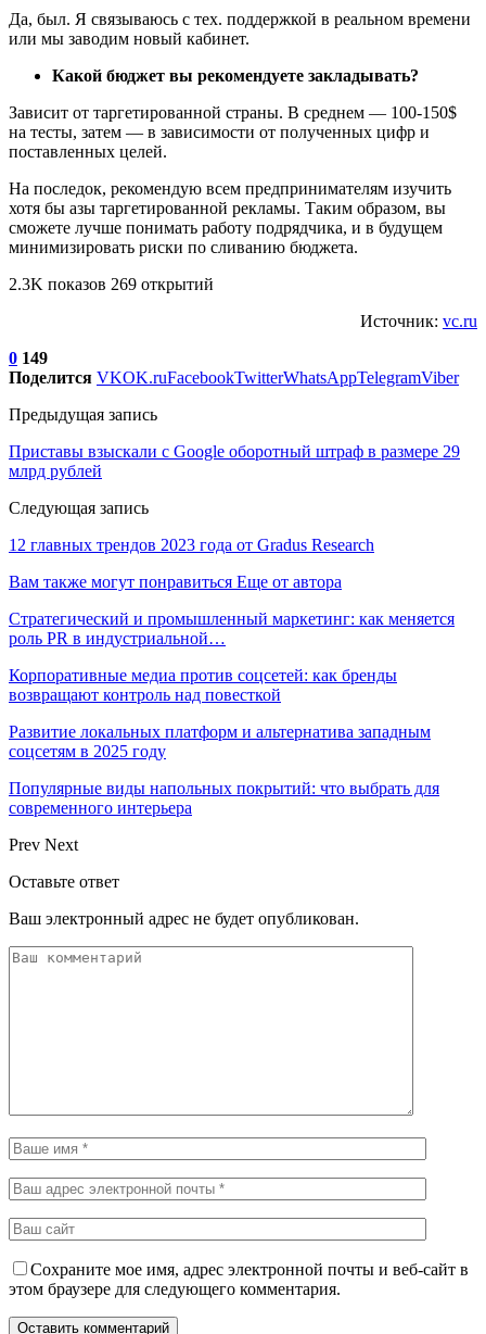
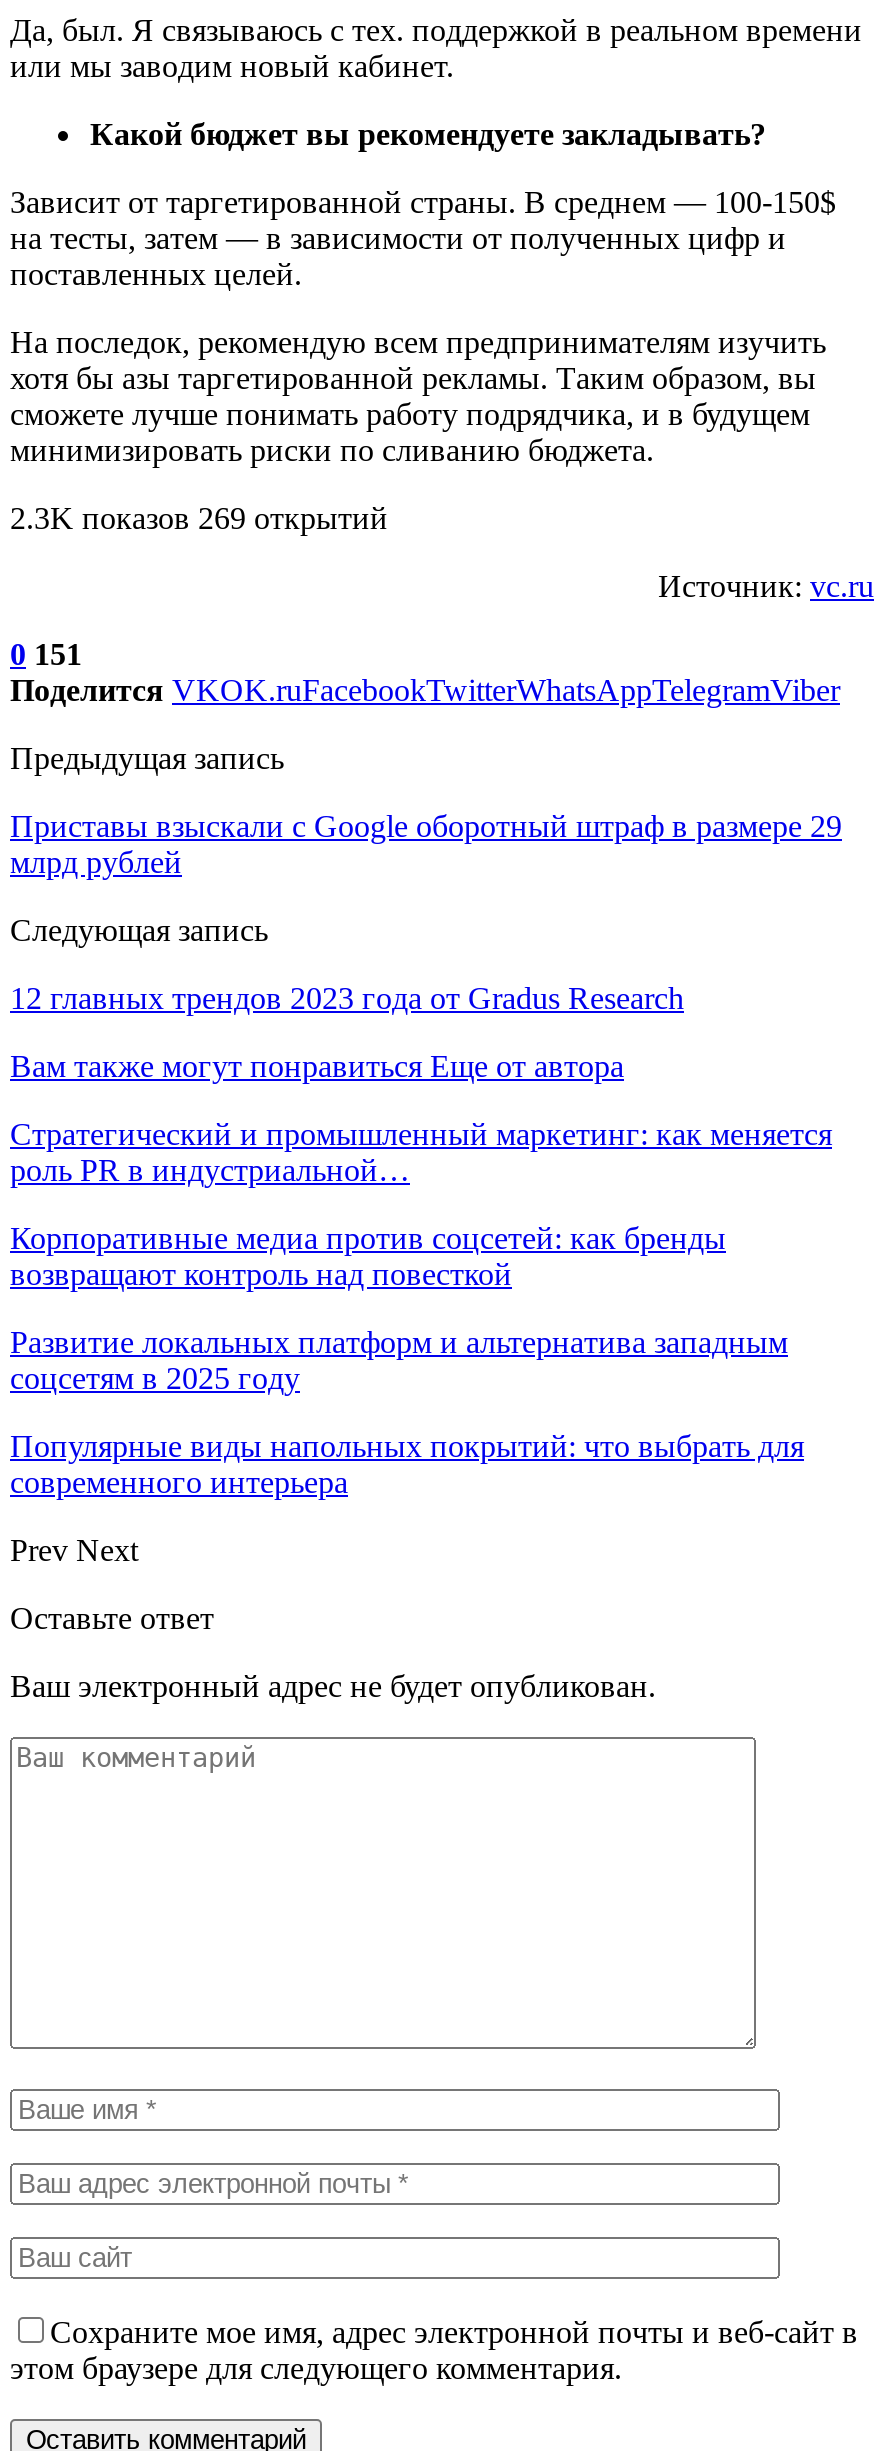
[9,349,48,368] 0 149 -> [10,638,82,672] 0 151

